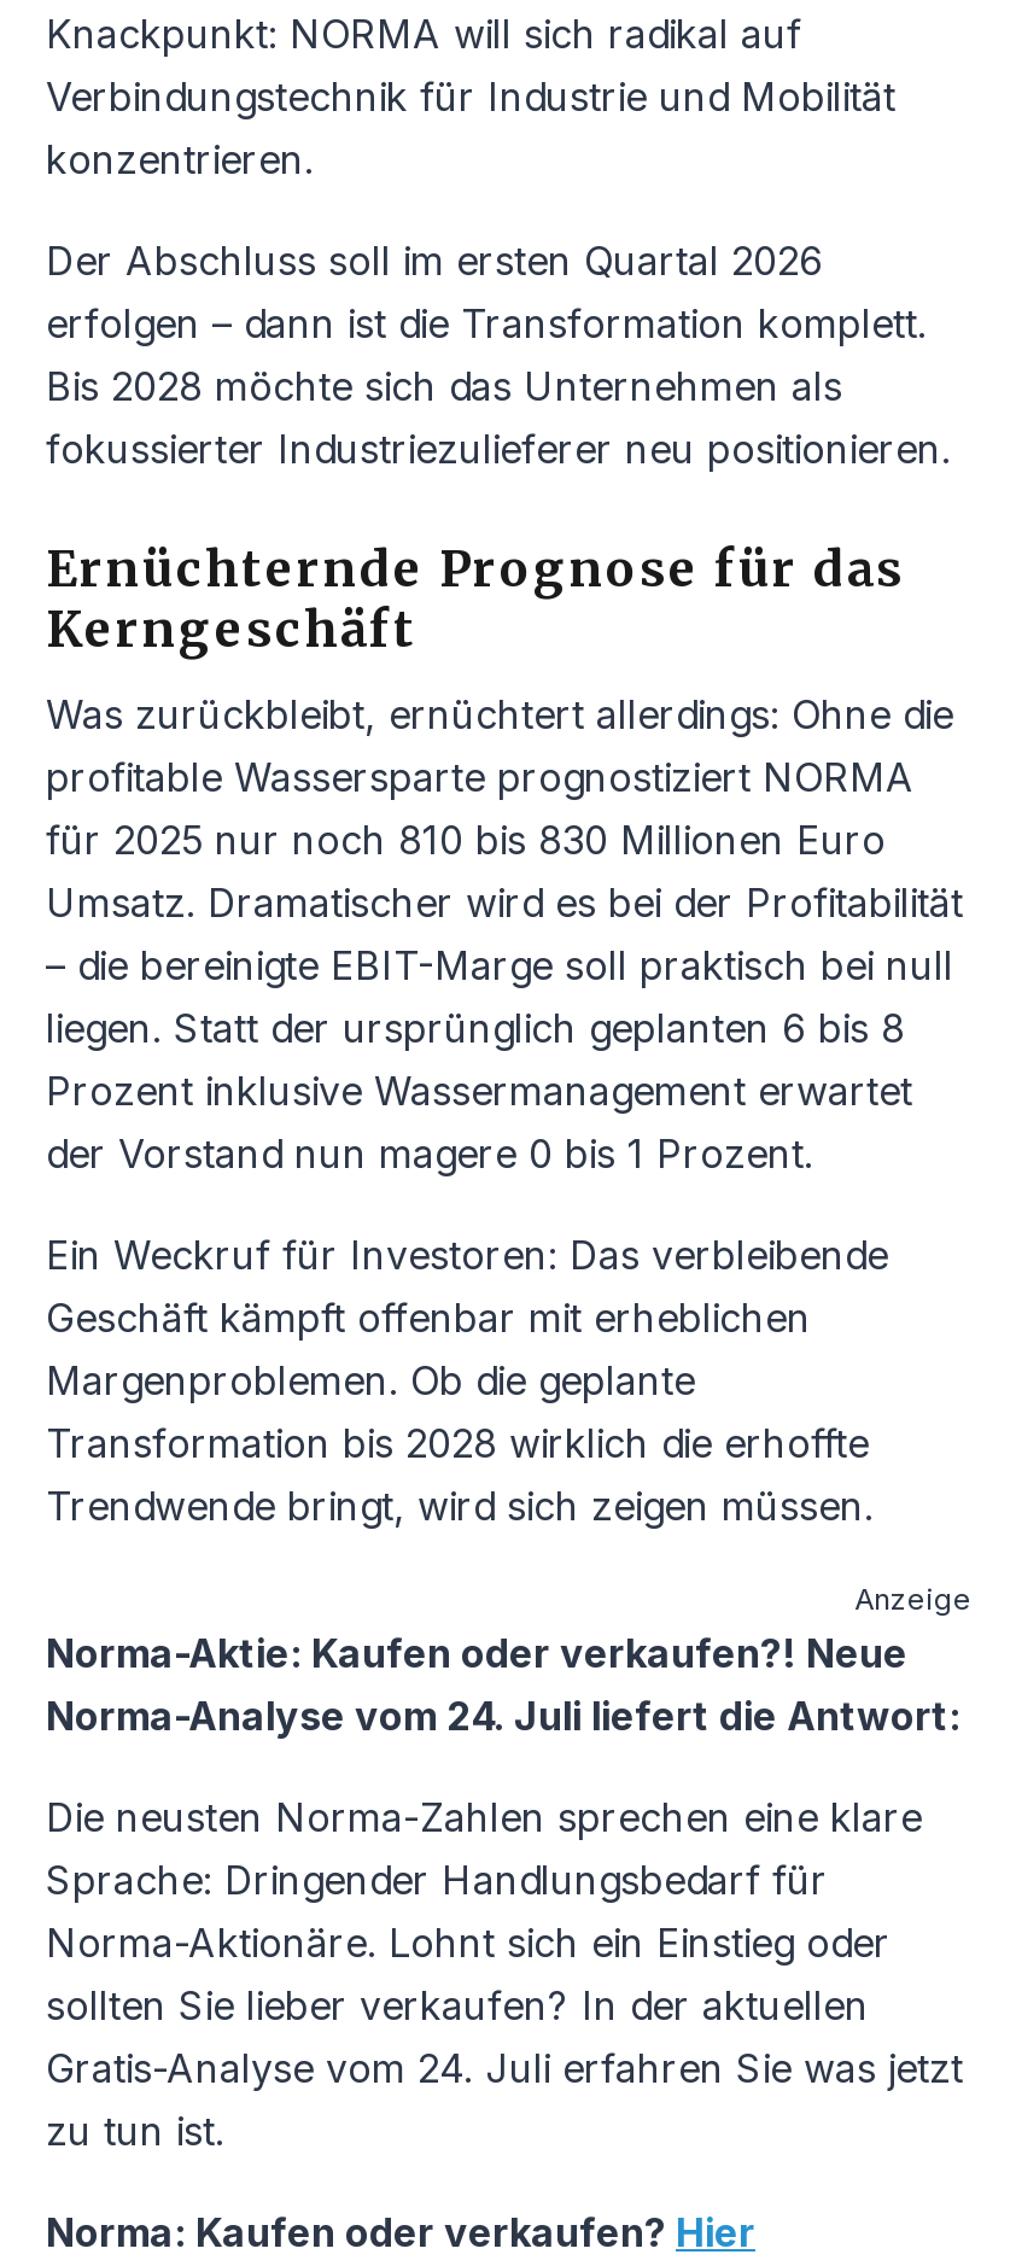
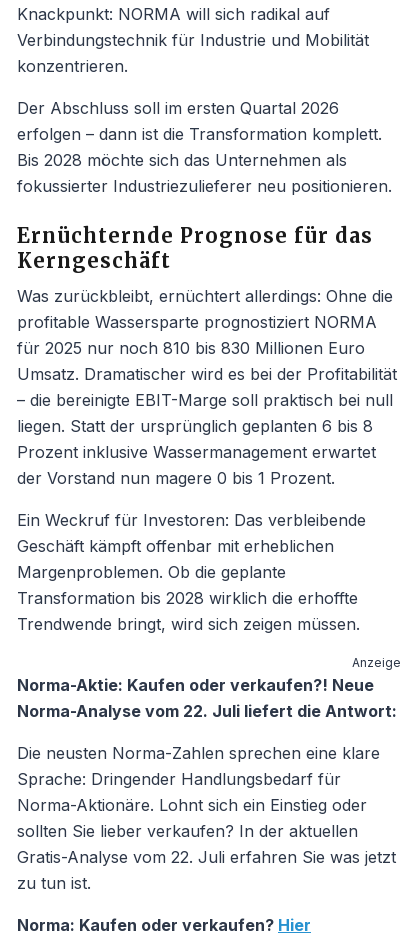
[46,1693,960,1741] Norma-Analyse vom 24. Juli liefert die Antwort: -> [17,701,397,721] Norma-Analyse vom 22. Juli liefert die Antwort:
[46,2045,963,2093] Gratis-Analyse vom 24. Juli erfahren Sie was jetzt -> [17,847,396,867] Gratis-Analyse vom 22. Juli erfahren Sie was jetzt

